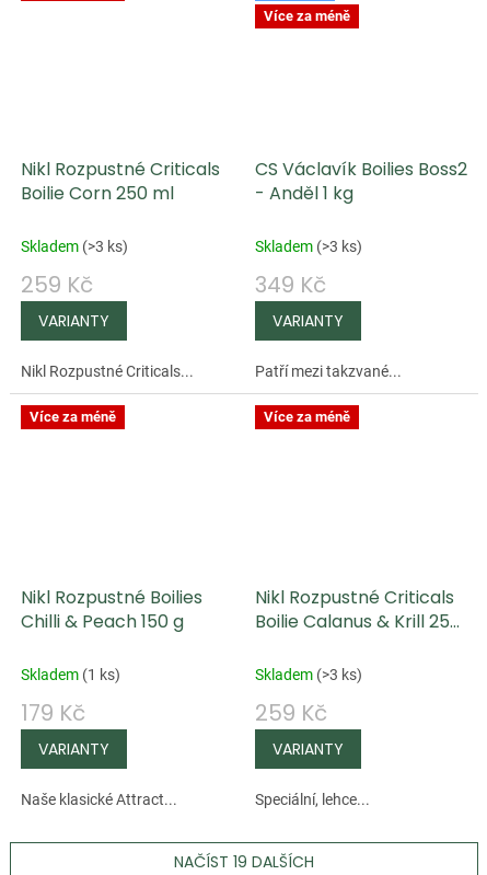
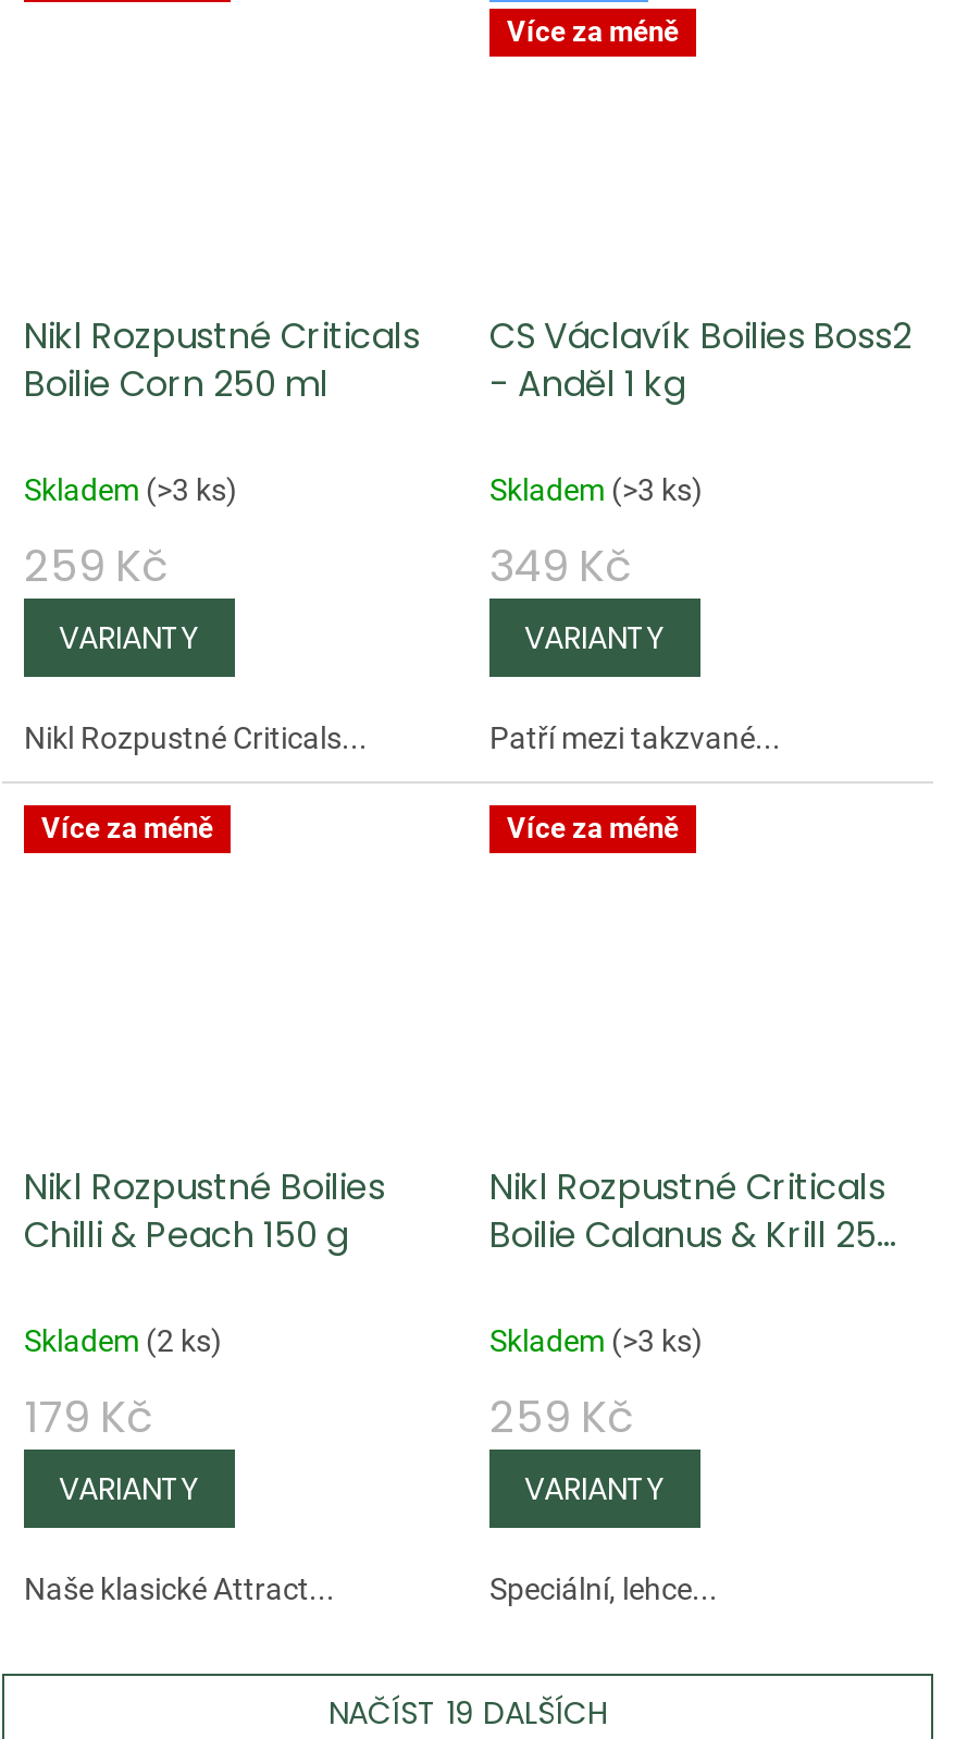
[21,665,120,683] Skladem (1 ks) -> [24,1322,222,1357] Skladem (2 ks)

